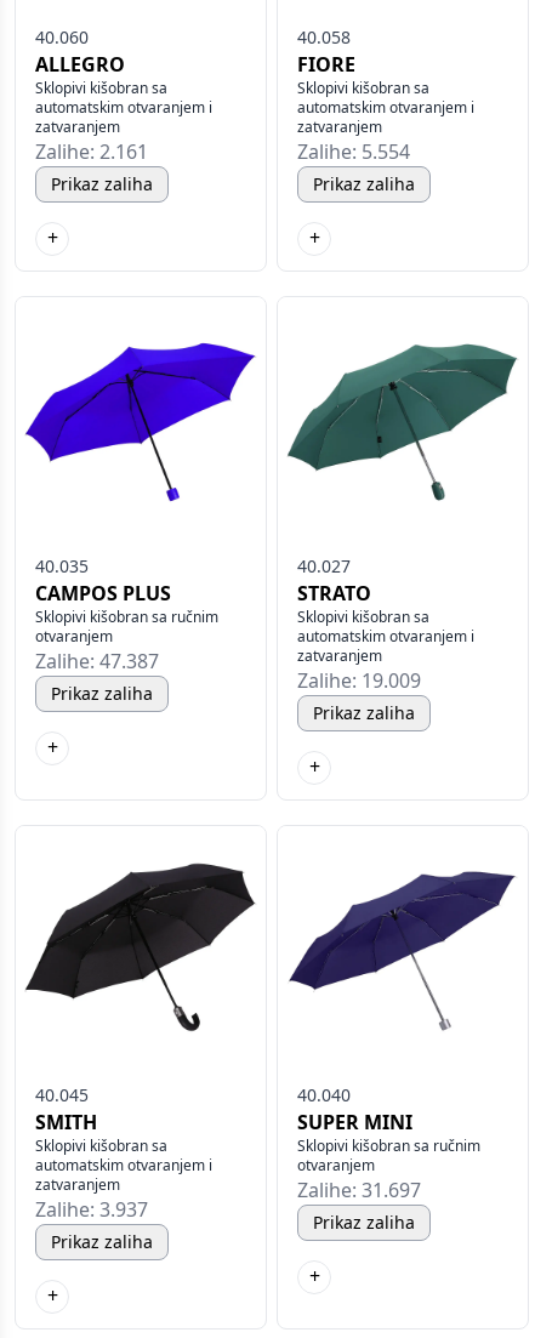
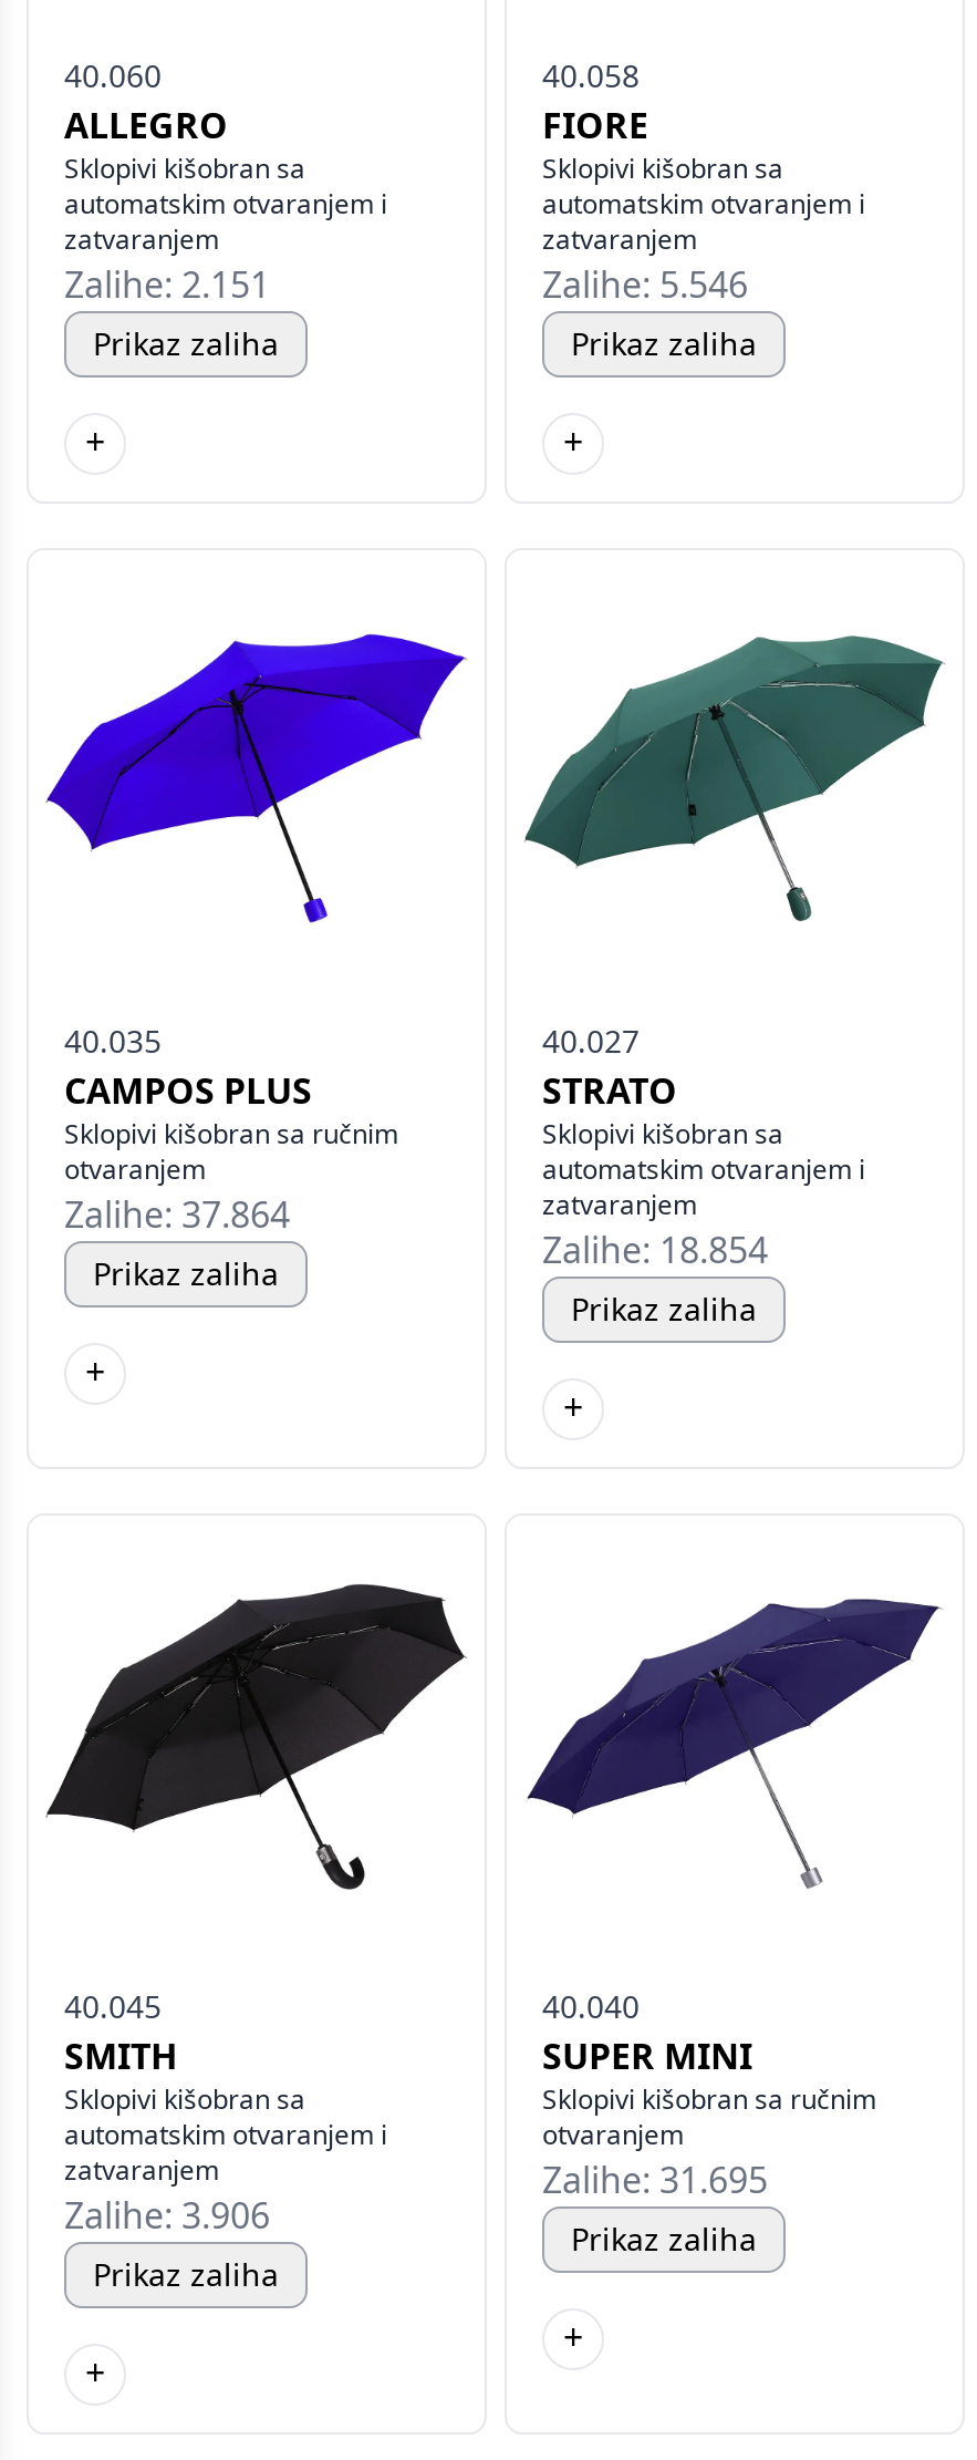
[35,138,148,165] Zalihe: 2.161 -> [64,260,270,308] Zalihe: 2.151
[297,138,410,165] Zalihe: 5.554 -> [542,260,748,308] Zalihe: 5.546
[35,648,159,674] Zalihe: 47.387 -> [64,1190,290,1238] Zalihe: 37.864
[297,667,421,694] Zalihe: 19.009 -> [542,1225,768,1274] Zalihe: 18.854
[297,1176,421,1203] Zalihe: 31.697 -> [542,2155,768,2204] Zalihe: 31.695
[35,1196,148,1223] Zalihe: 3.937 -> [64,2191,270,2239] Zalihe: 3.906

